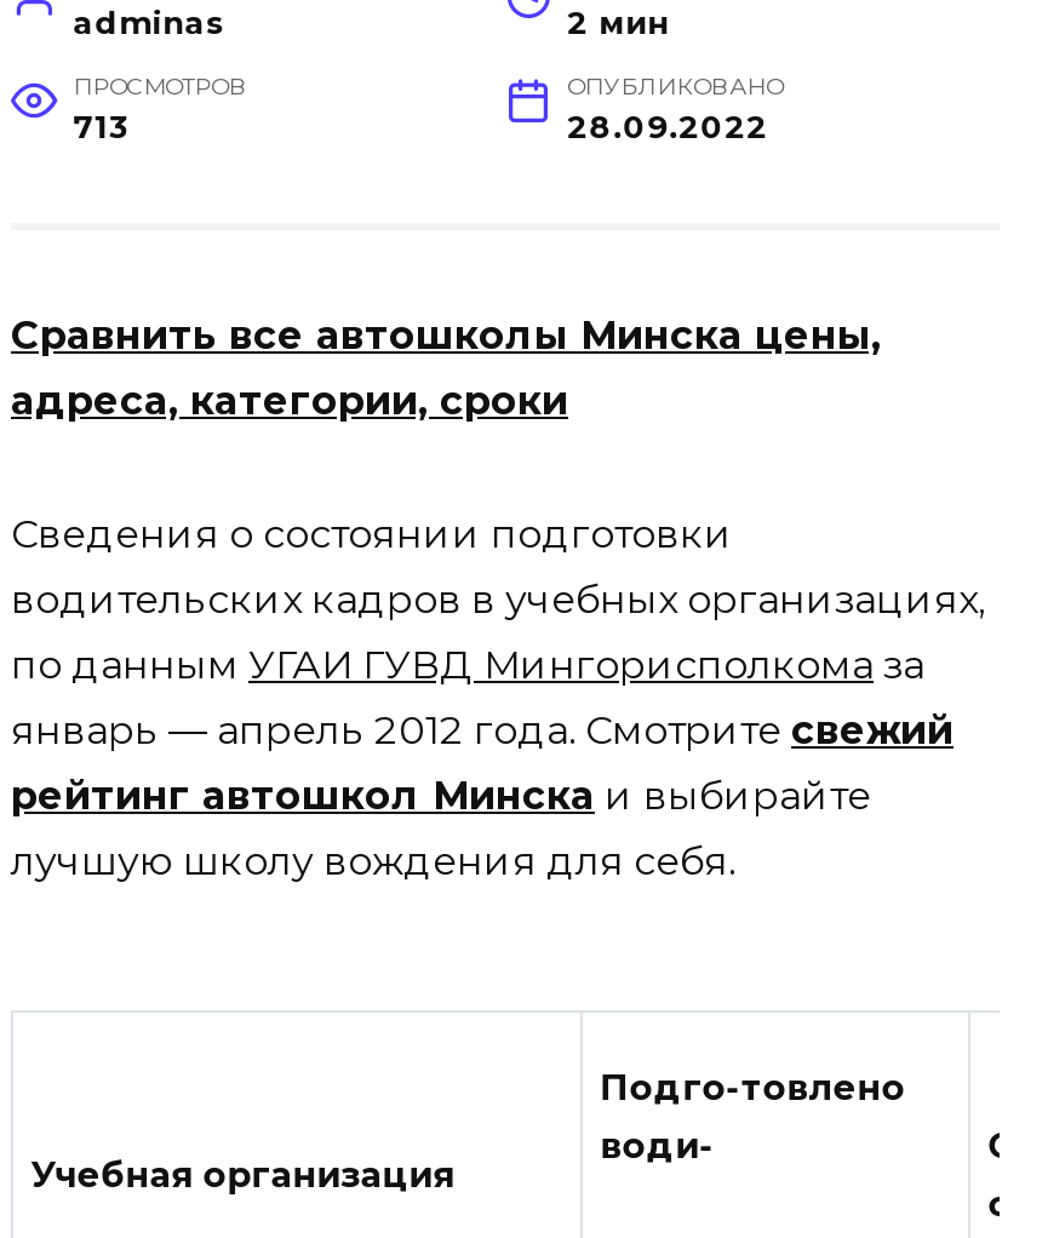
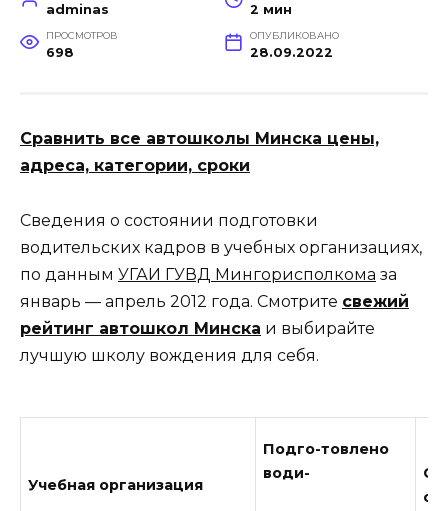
[73,110,131,146] 713 -> [46,45,74,60] 698

